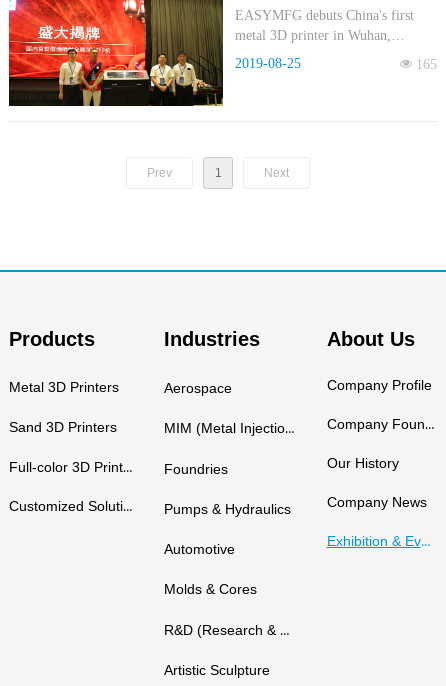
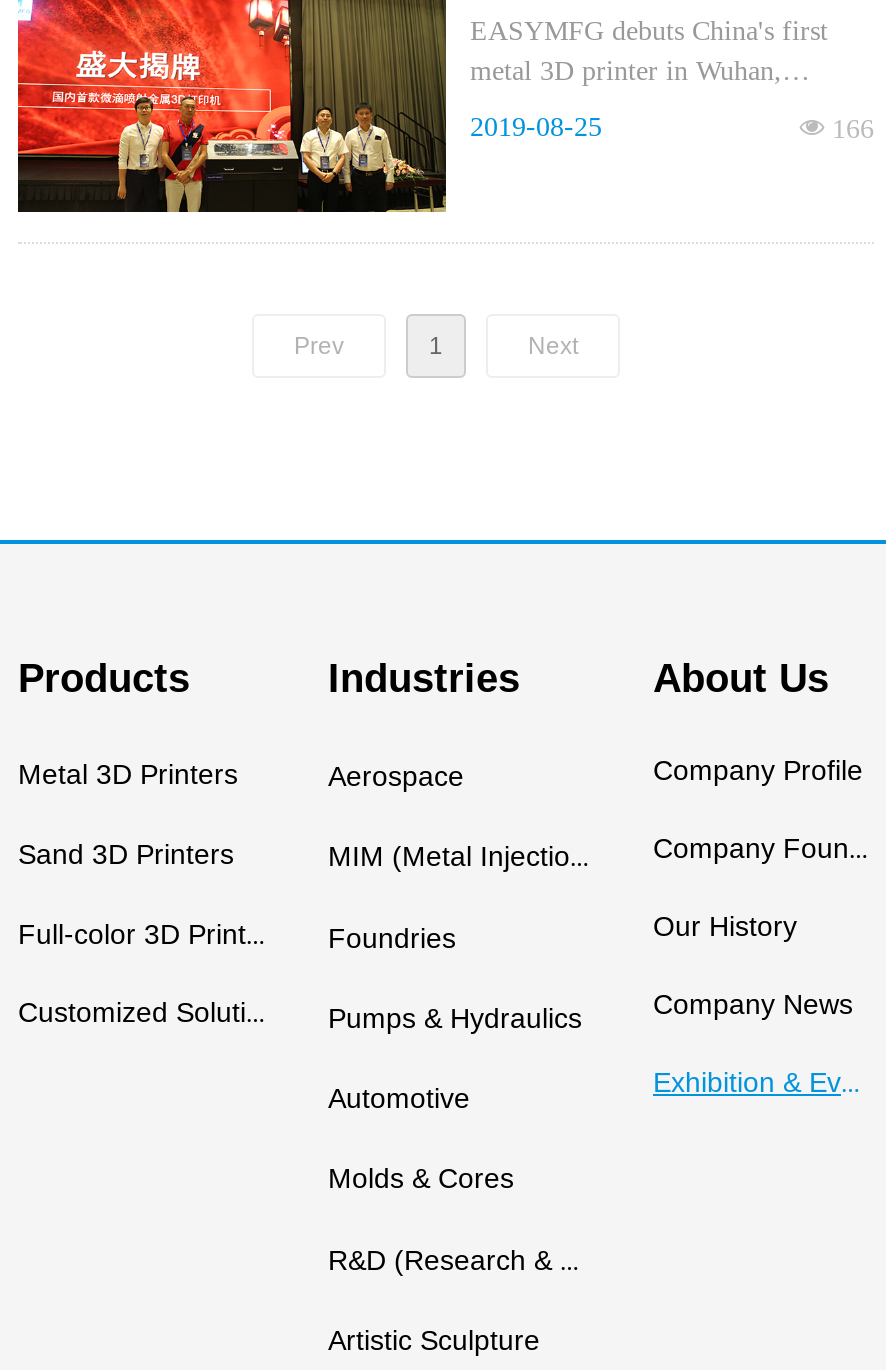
[399,57,437,72] 넶 165 -> [798,114,874,144] 넶 166

